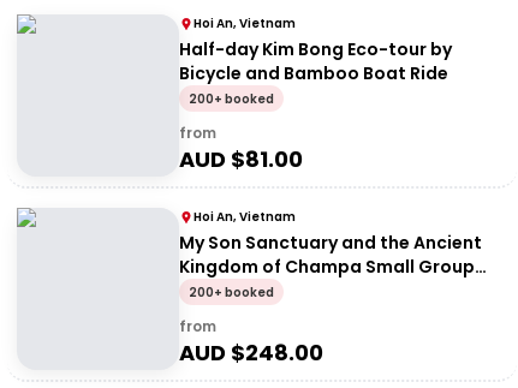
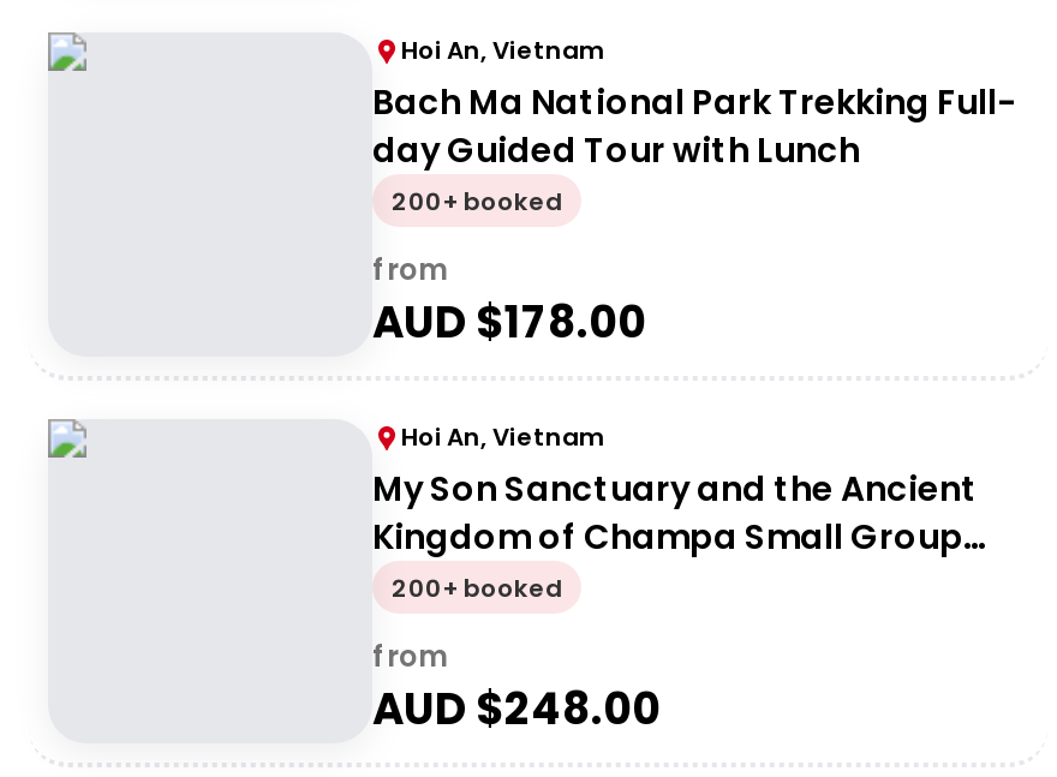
[179,37,452,85] Half-day Kim Bong Eco-tour by | Bicycle and Bamboo Boat Ride -> [372,78,1016,174] Bach Ma National Park Trekking Full- | day Guided Tour with Lunch
[179,144,303,174] AUD $81.00 -> [372,292,646,352] AUD $178.00

